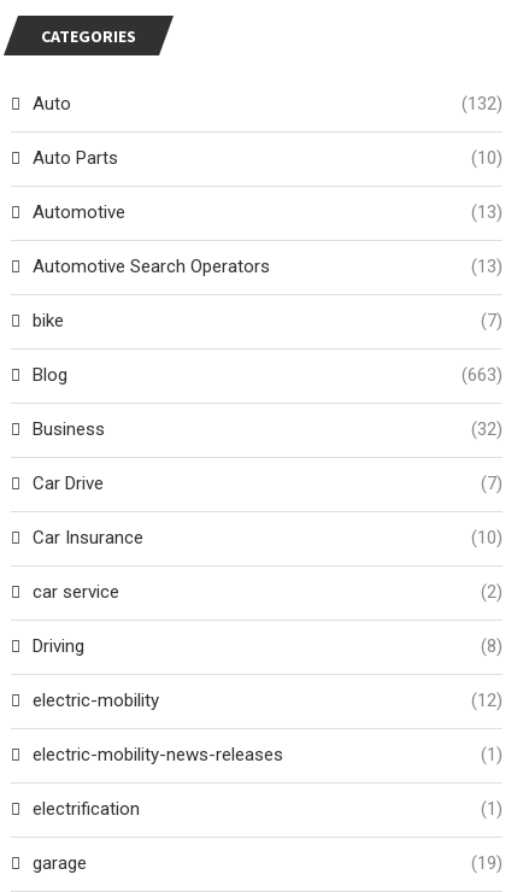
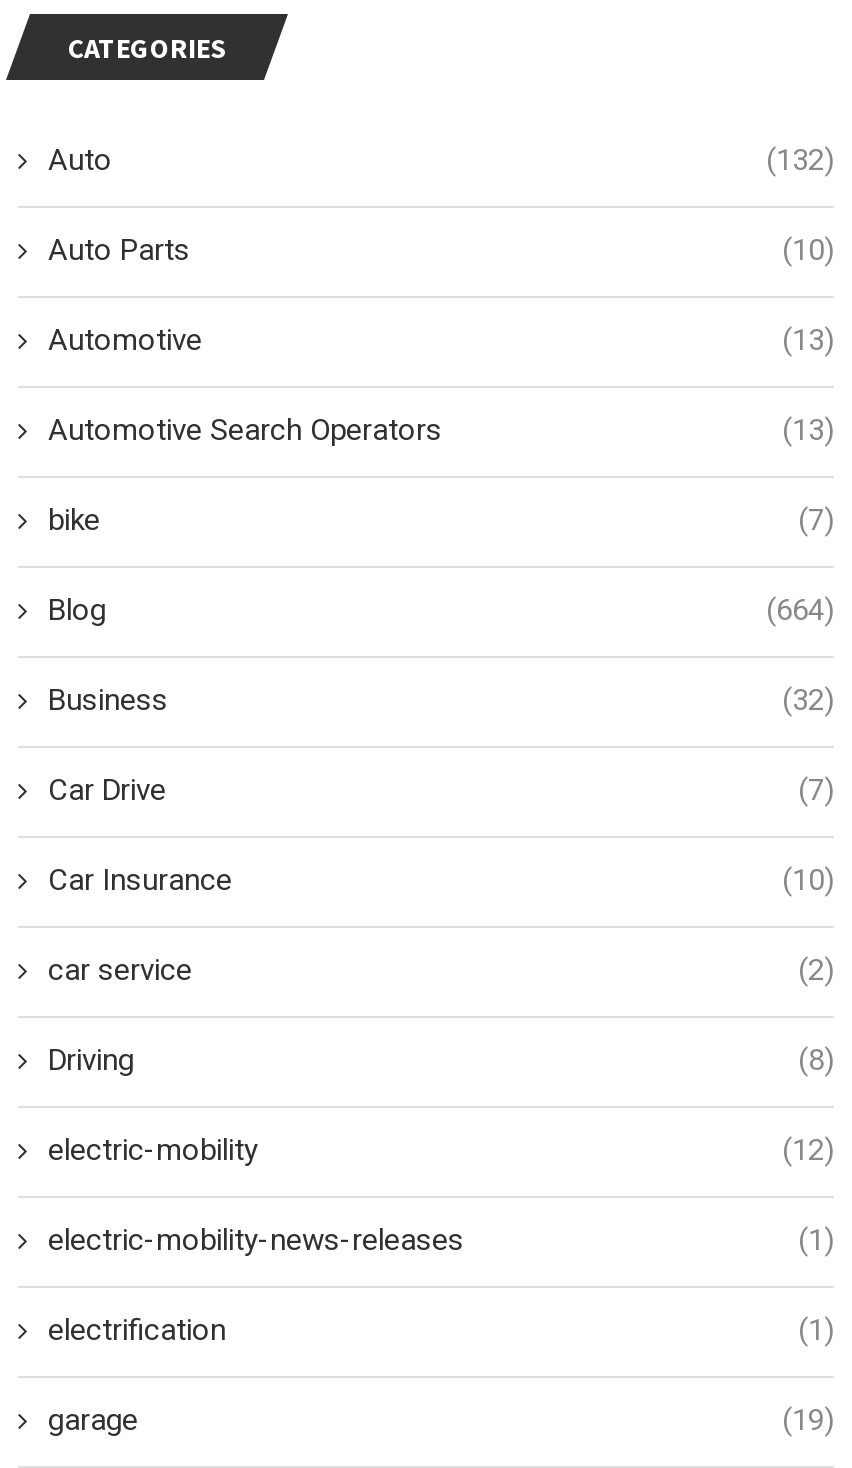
[462,364,503,386] (663) -> [766,592,834,628] (664)

